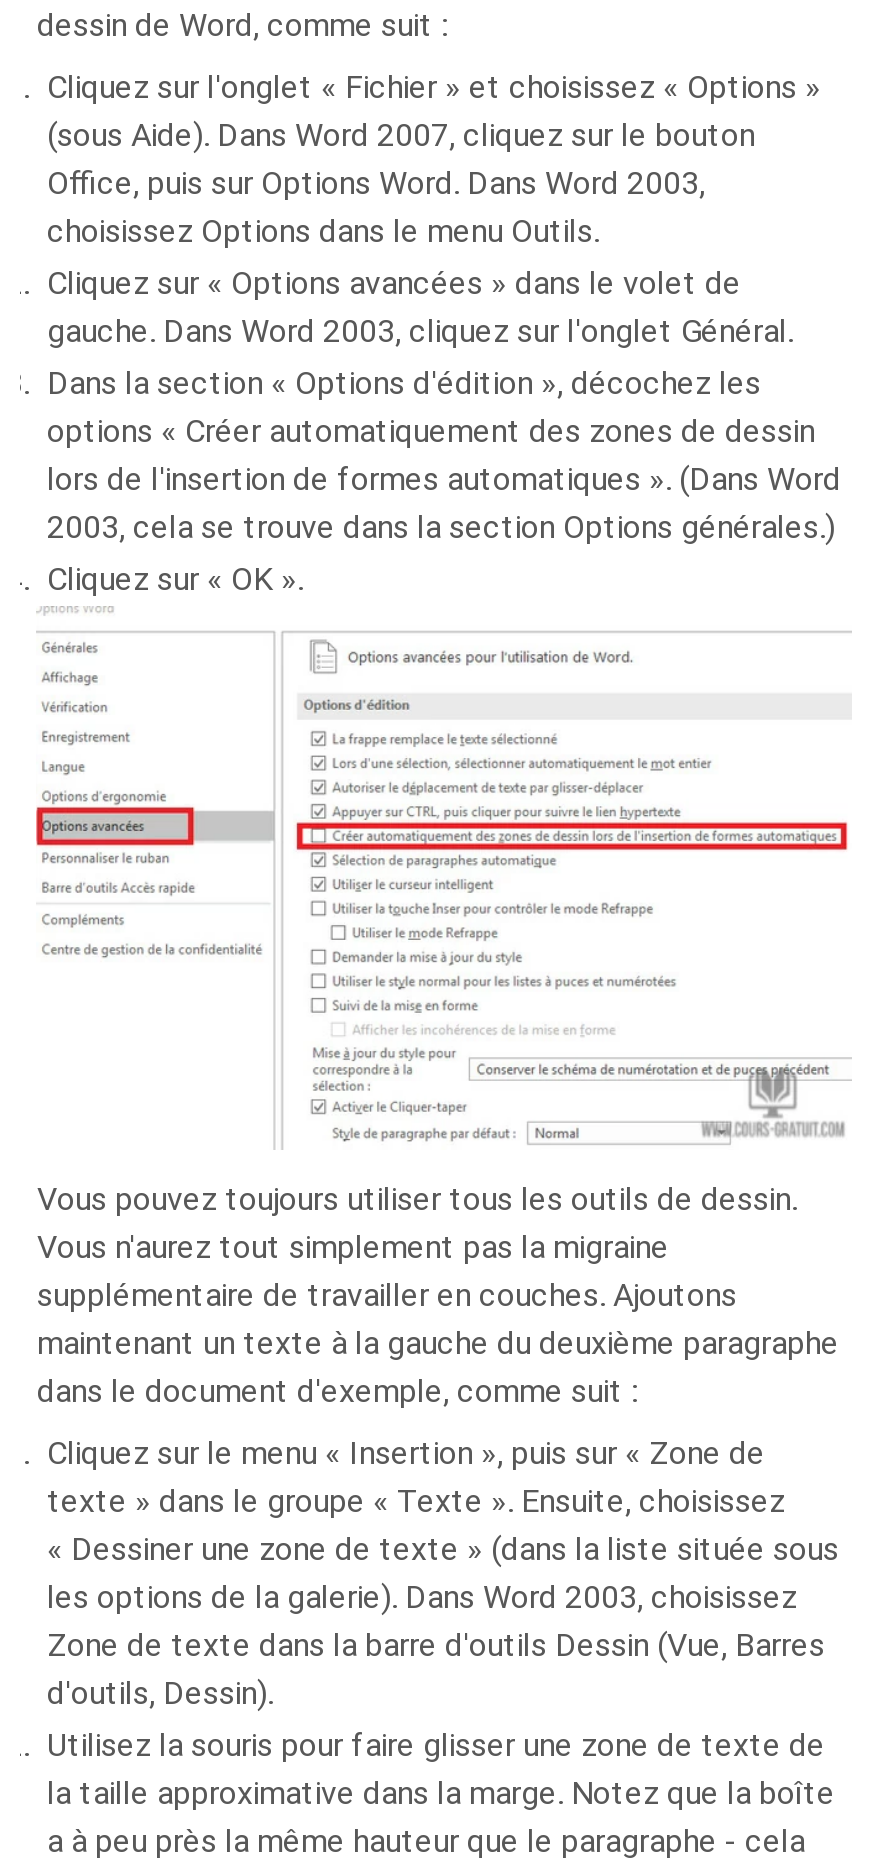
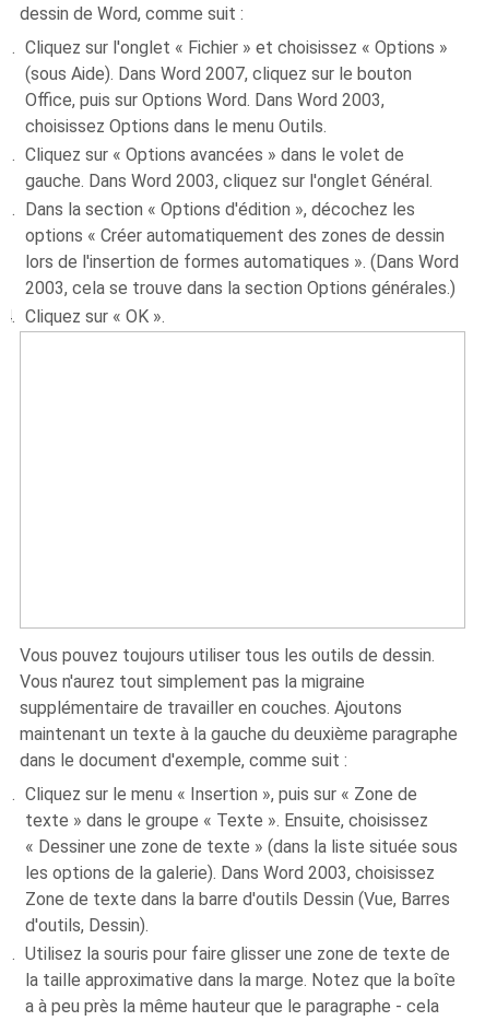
[34,606,852,1150] [image] -> none

